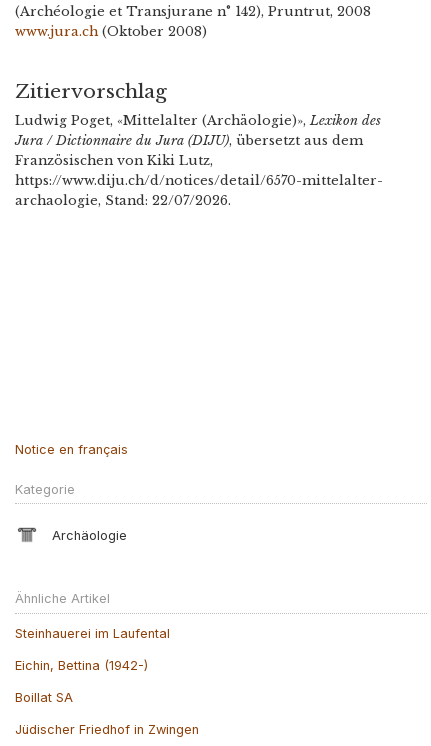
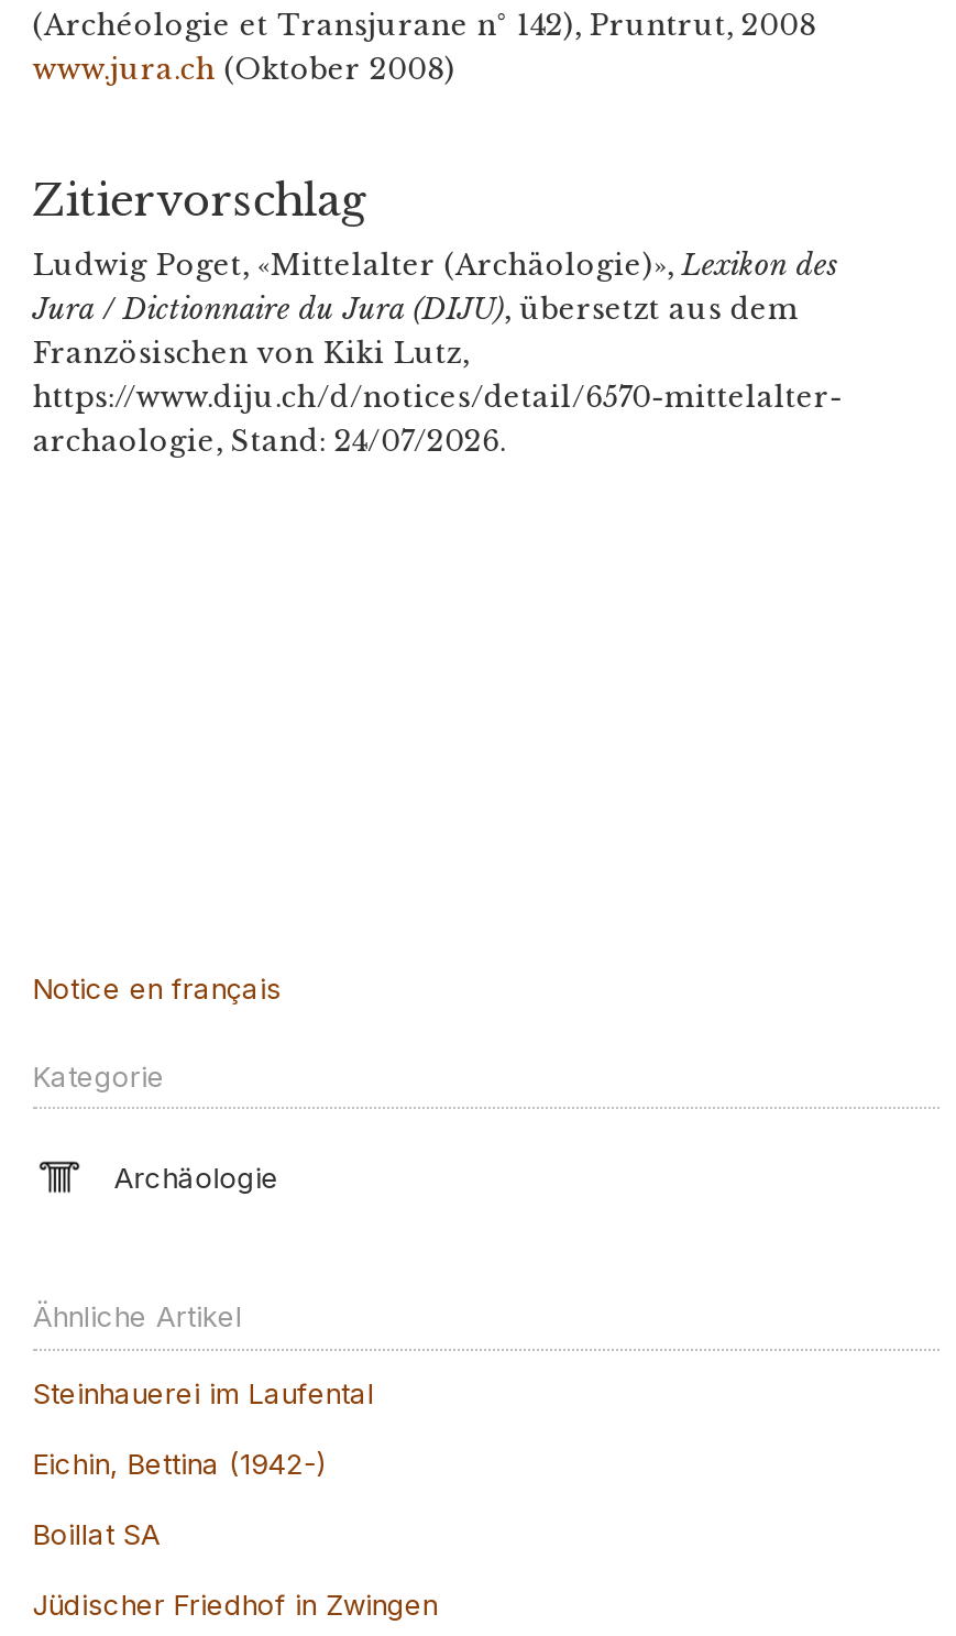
[15,193,231,208] archaologie, Stand: 22/07/2026. -> [33,425,506,458] archaologie, Stand: 24/07/2026.

